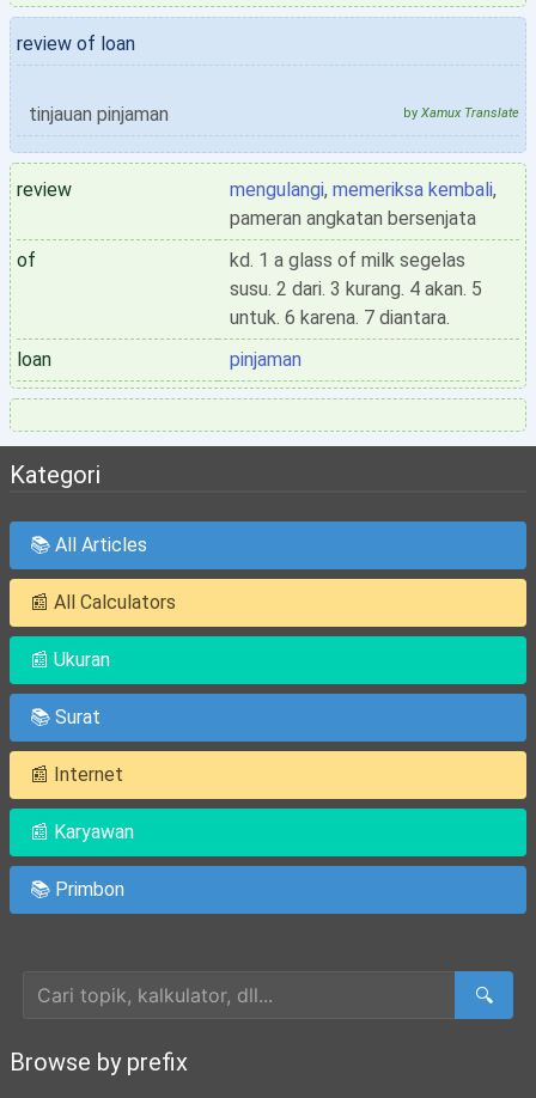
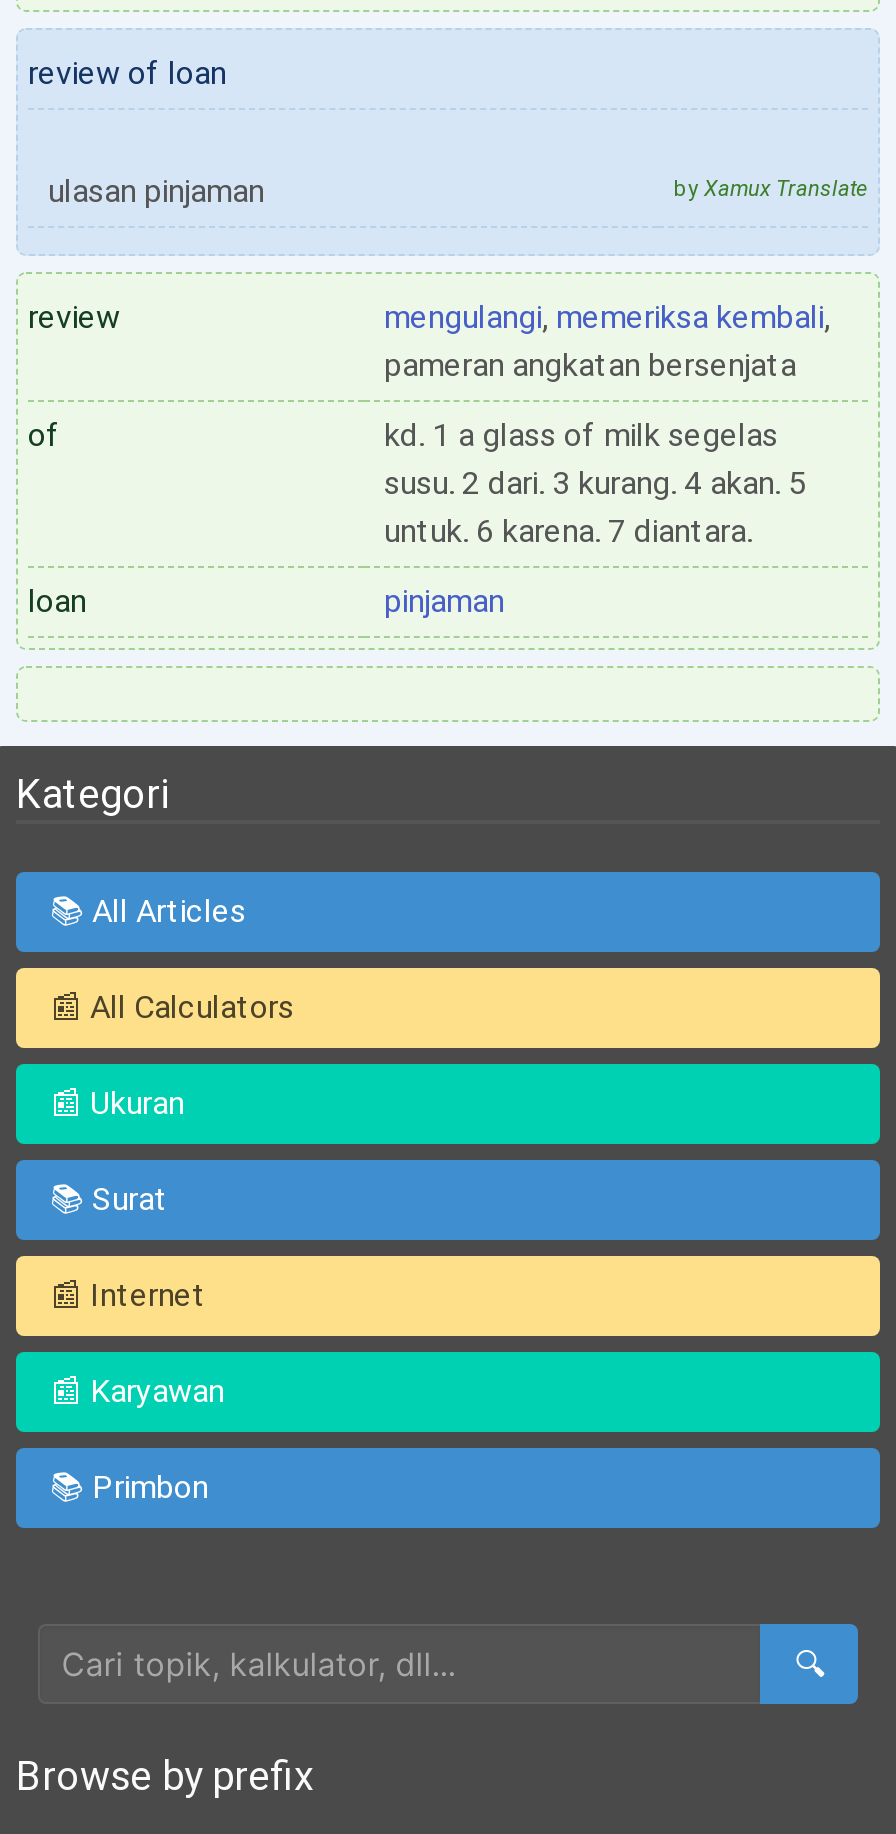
[29,103,169,126] tinjauan pinjaman -> [48,172,264,210] ulasan pinjaman

